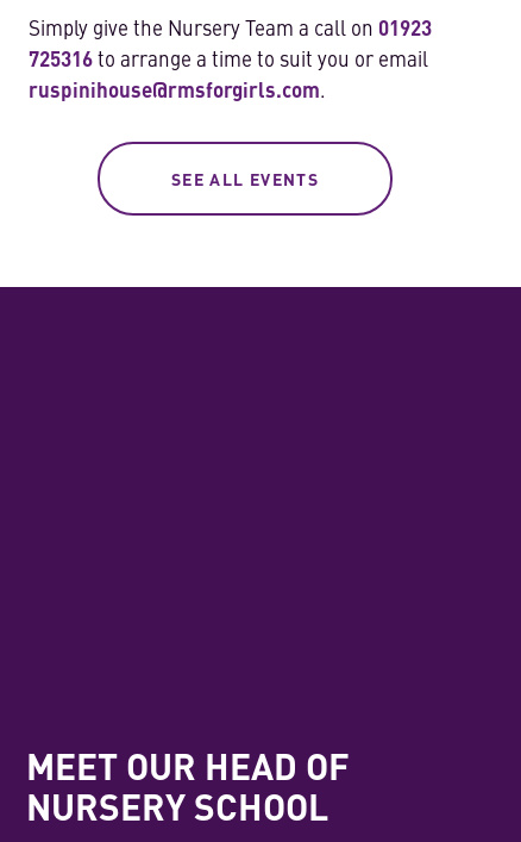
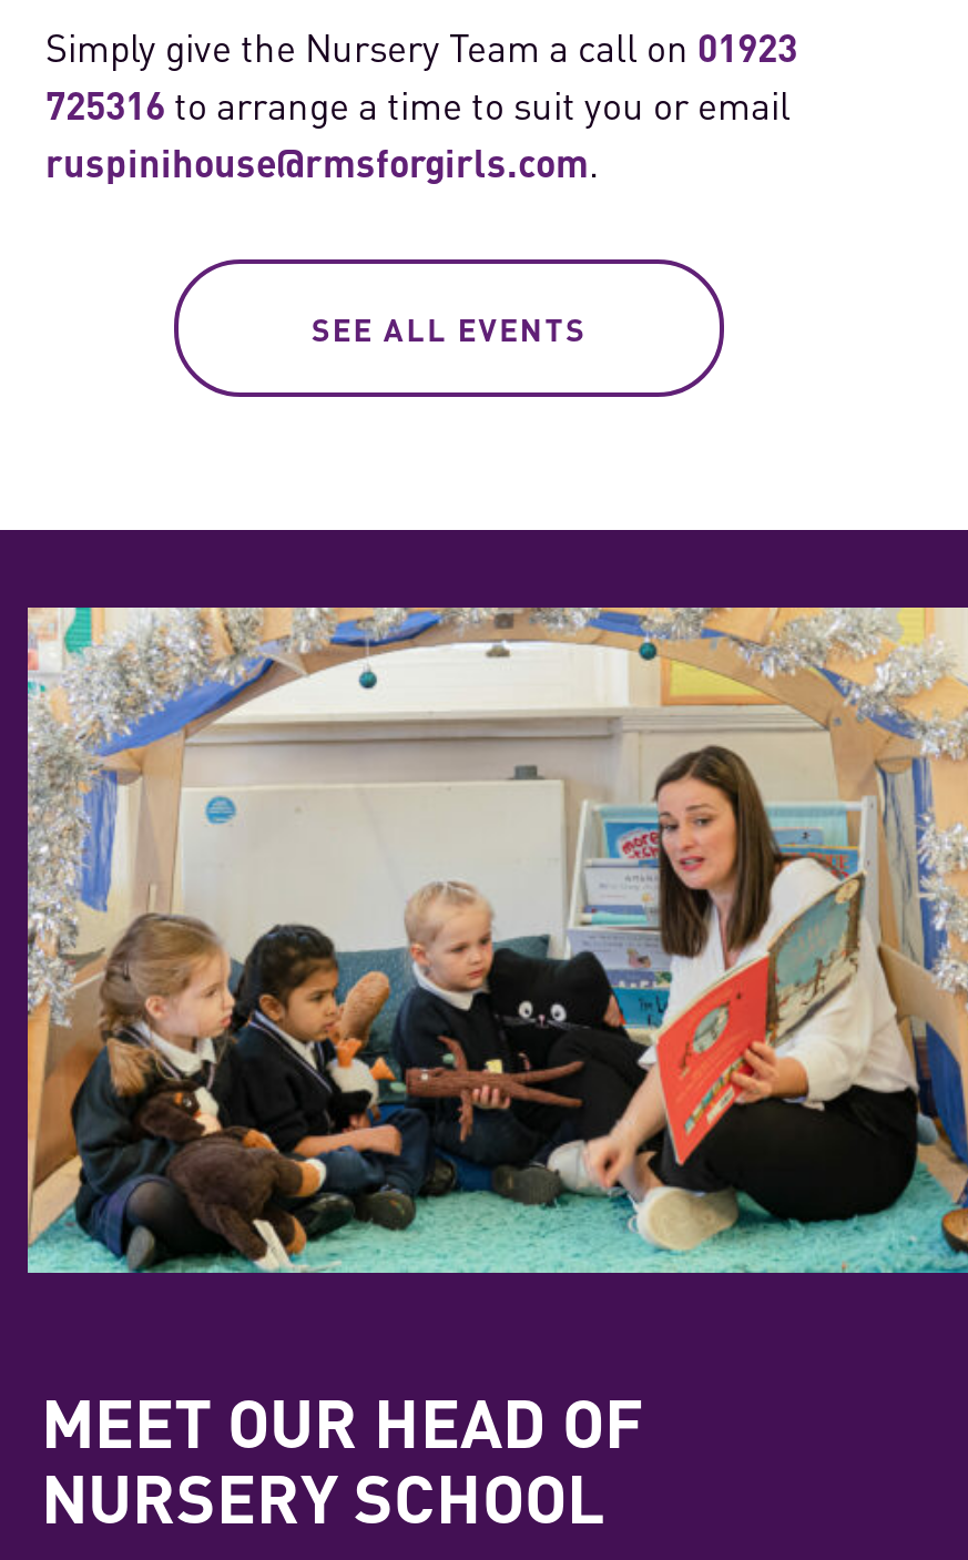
none -> [26,605,961,1275] [image]

